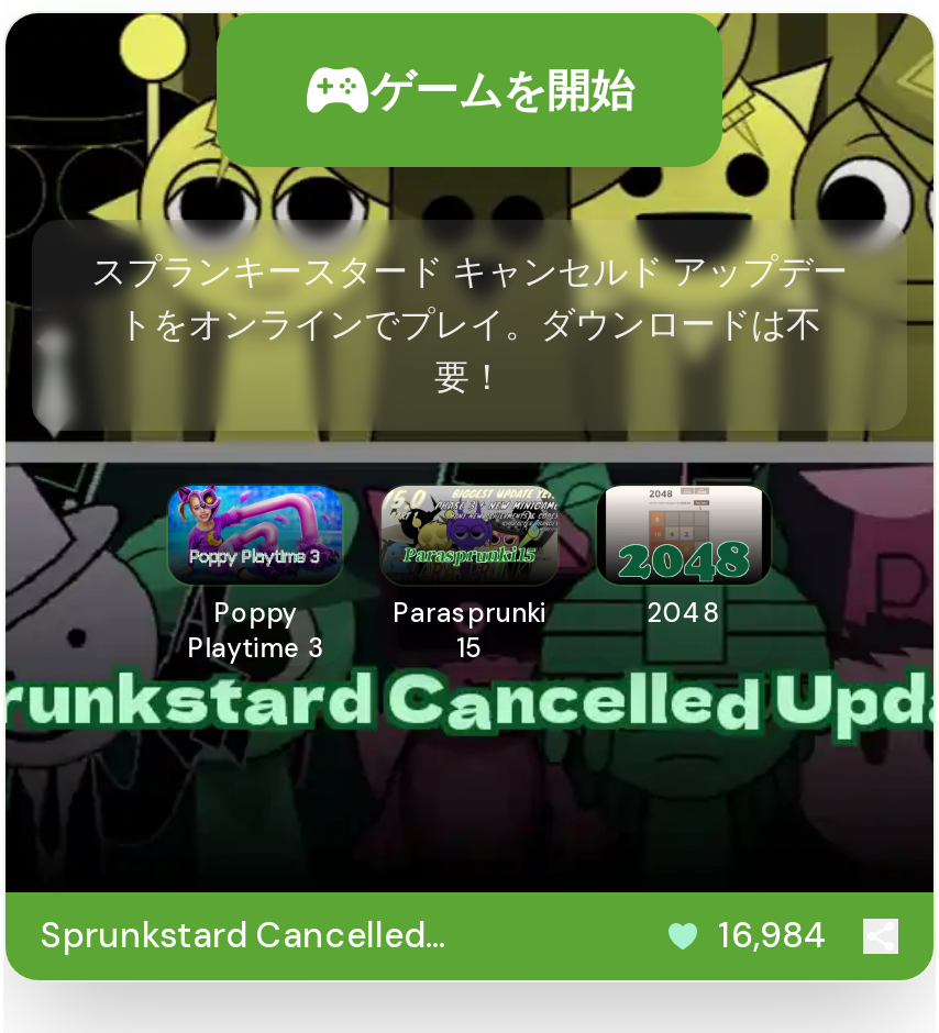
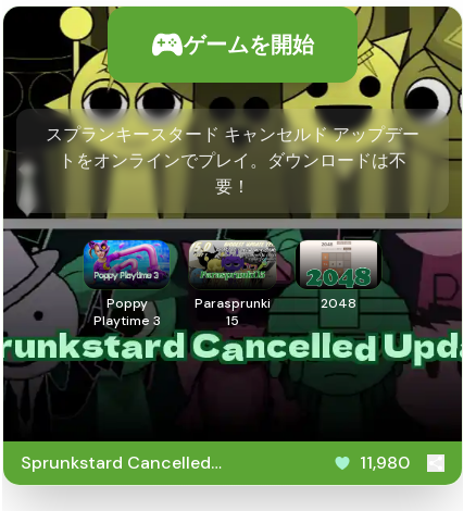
[718,912,828,958] 16,984 -> [360,451,410,474] 11,980

